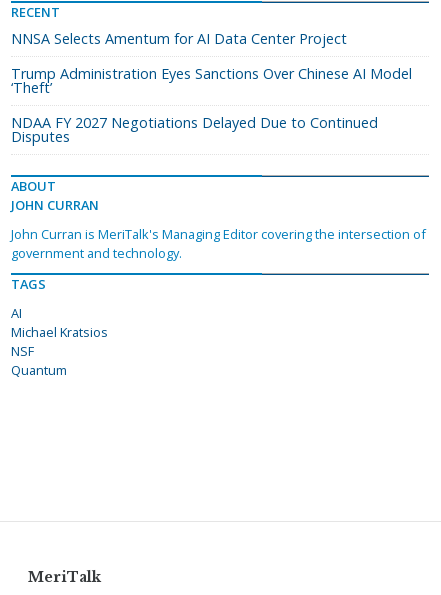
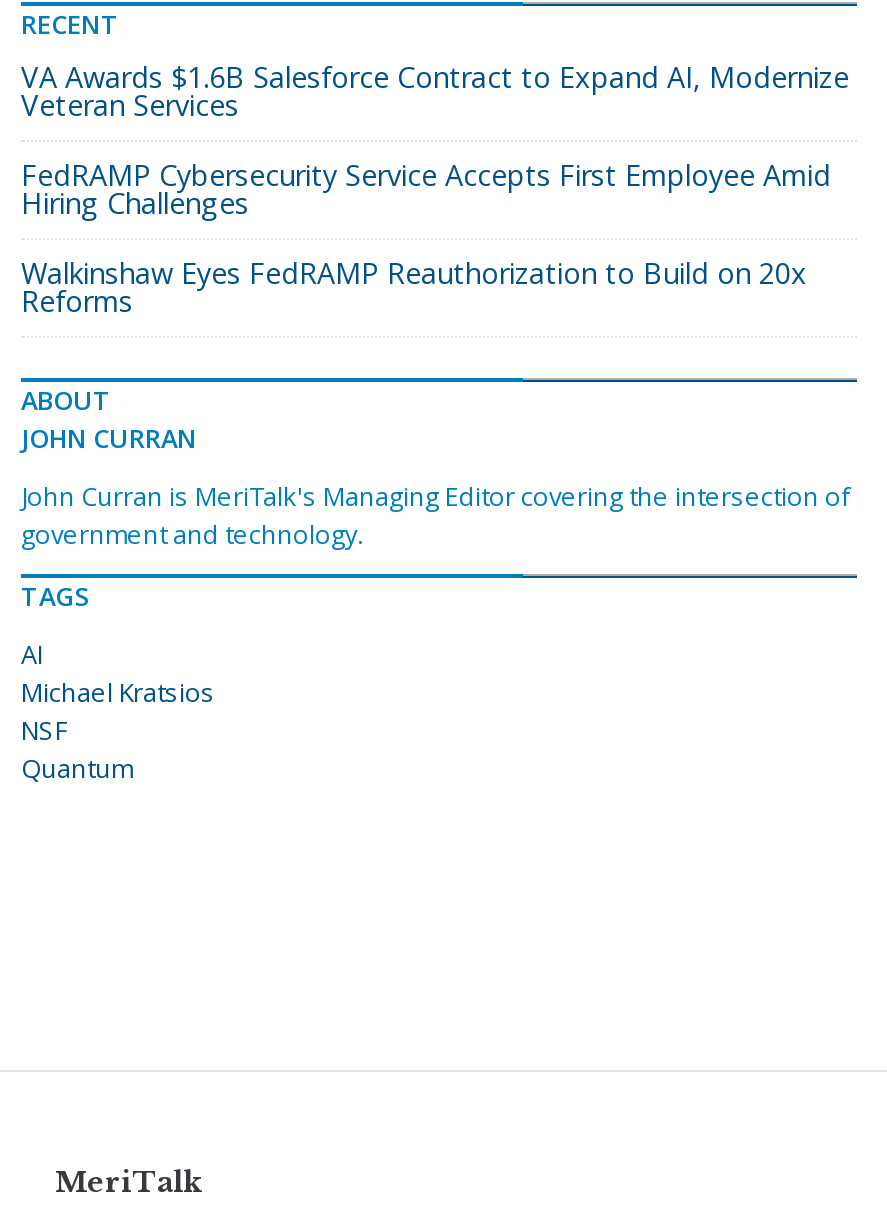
[11,29,347,48] NNSA Selects Amentum for AI Data Center Project -> [21,58,849,124] VA Awards $1.6B Salesforce Contract to Expand AI, Modernize | Veteran Services
[11,64,412,97] Trump Administration Eyes Sanctions Over Chinese AI Model | ‘Theft’ -> [21,156,831,222] FedRAMP Cybersecurity Service Accepts First Employee Amid | Hiring Challenges
[11,113,378,146] NDAA FY 2027 Negotiations Delayed Due to Continued | Disputes -> [21,254,807,320] Walkinshaw Eyes FedRAMP Reauthorization to Build on 20x | Reforms

